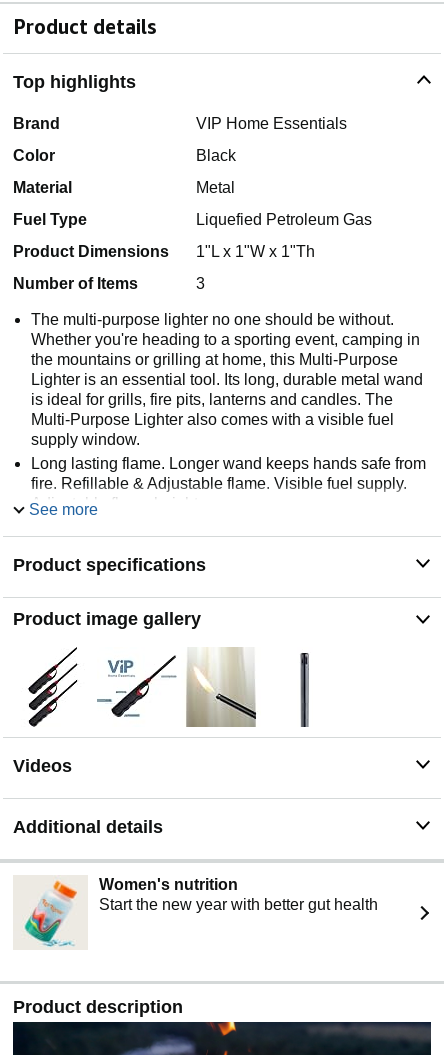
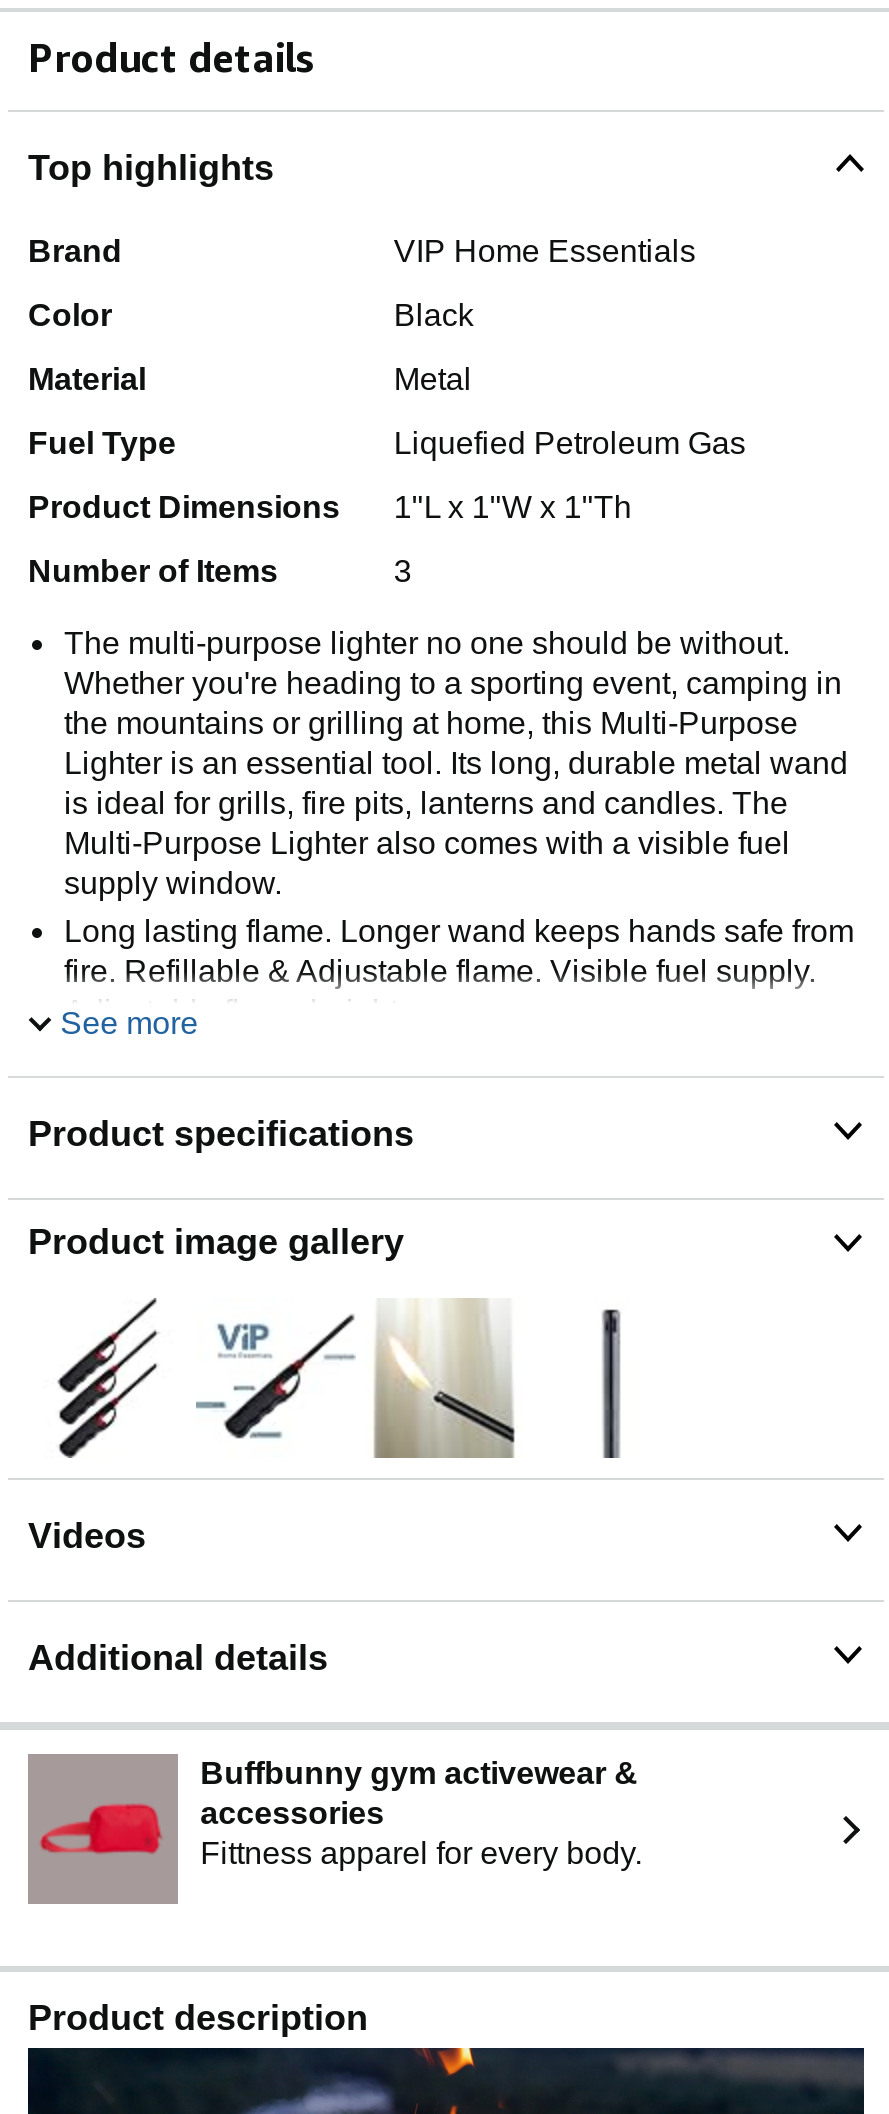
[14,876,378,949] [image] | Women's nutrition | Start the new year with better gut health -> [28,1754,642,1904] [image] | Buffbunny gym activewear & | accessories | Fittness apparel for every body.

